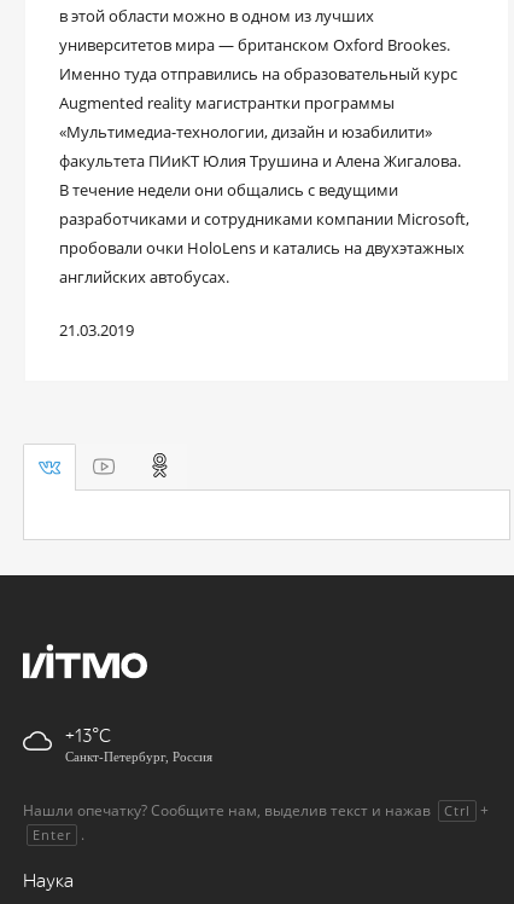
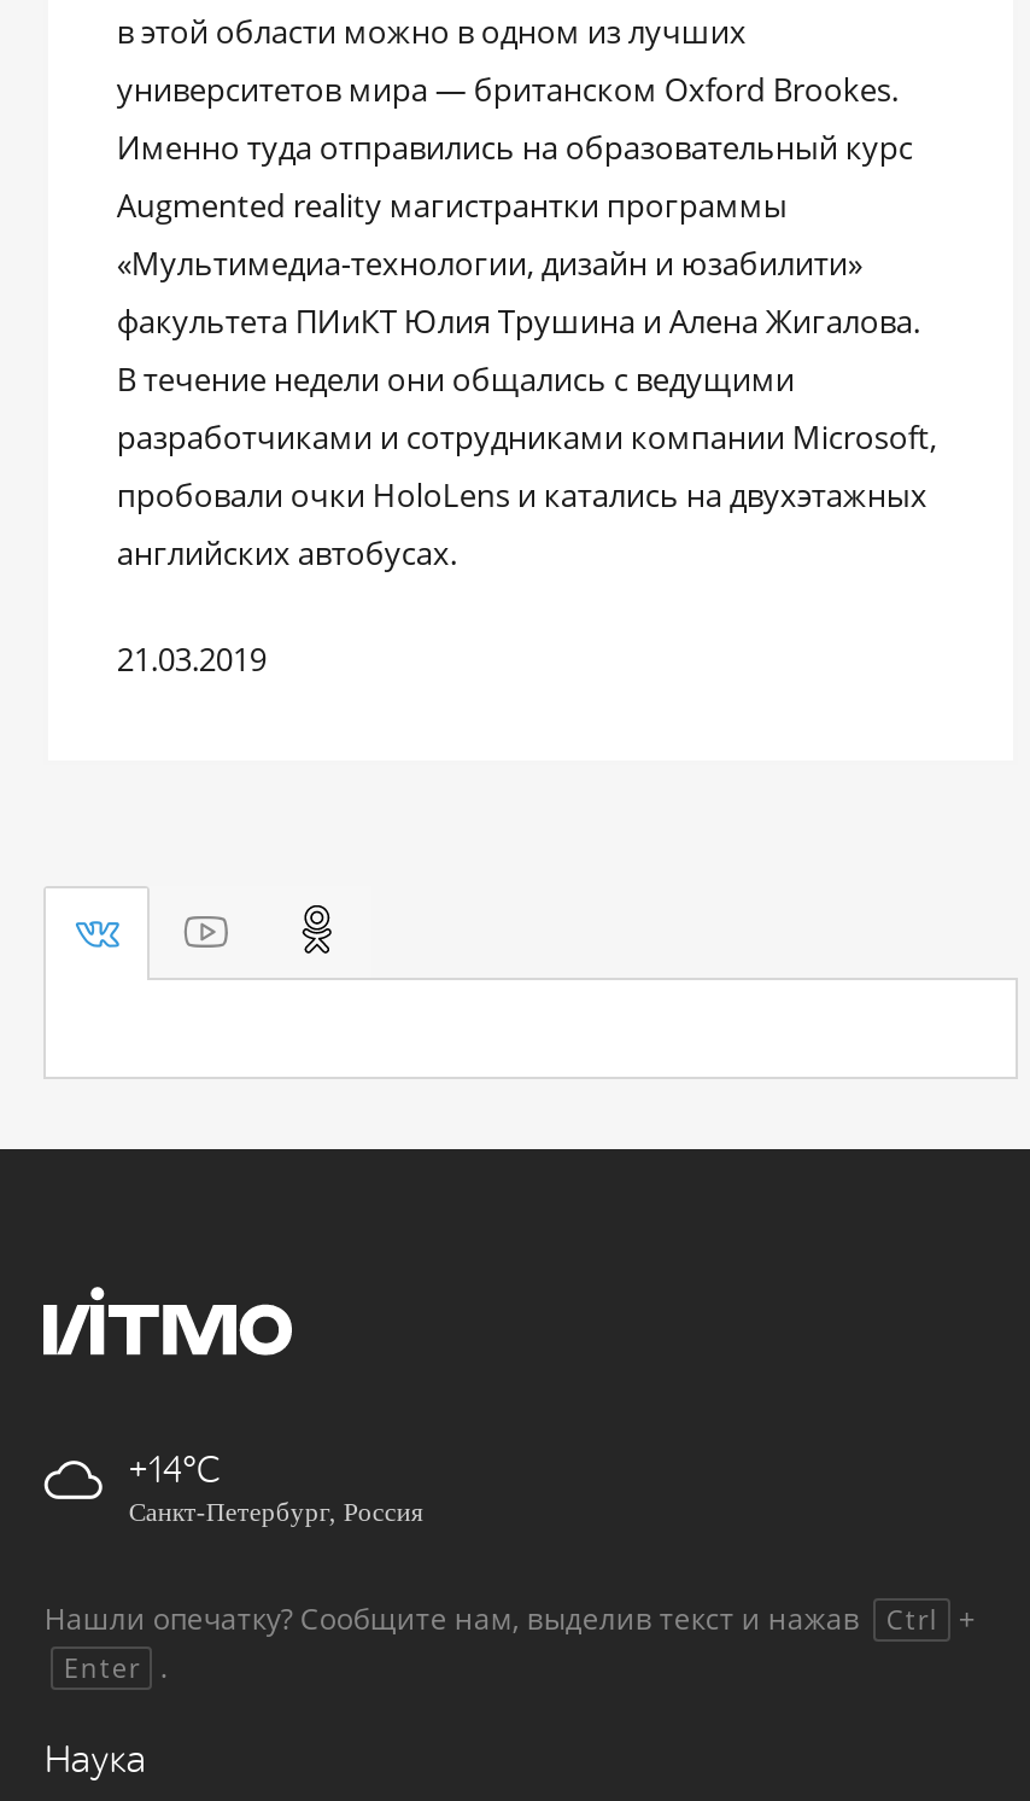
[66,725,92,748] +13 -> [129,1449,182,1495] +14

